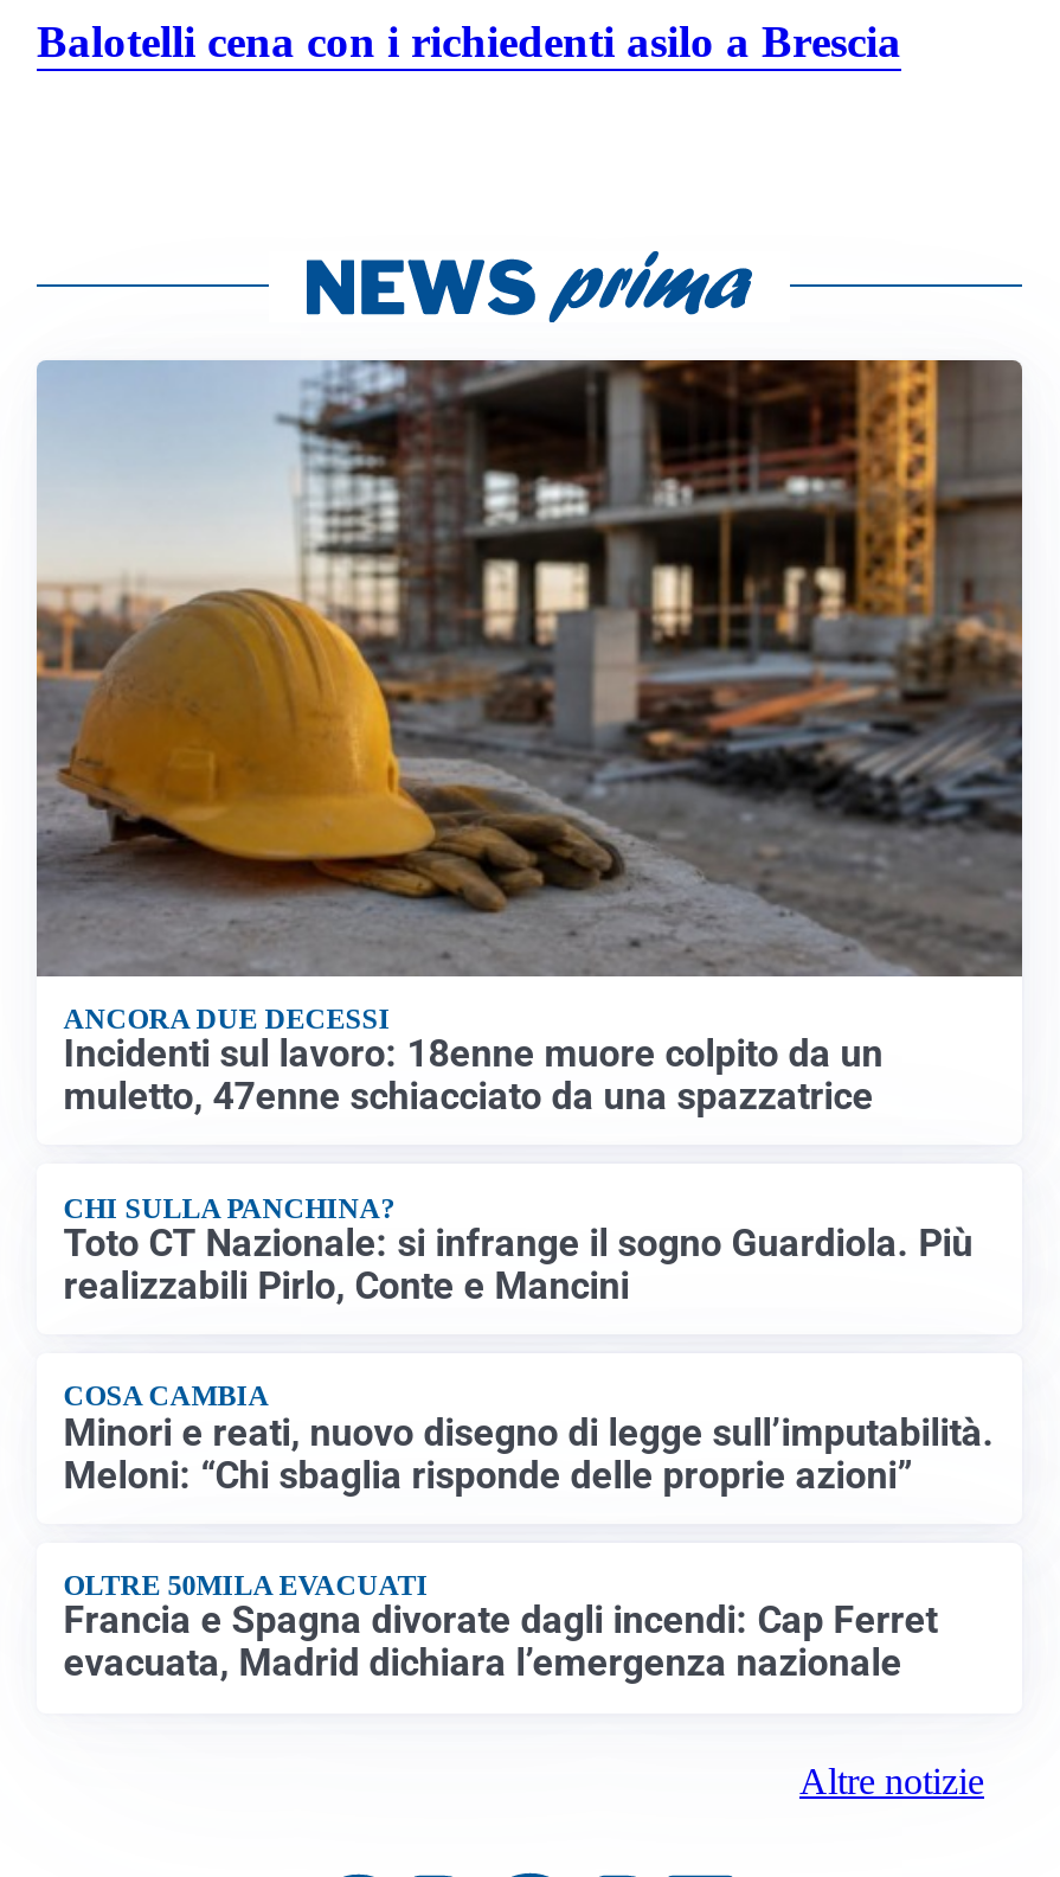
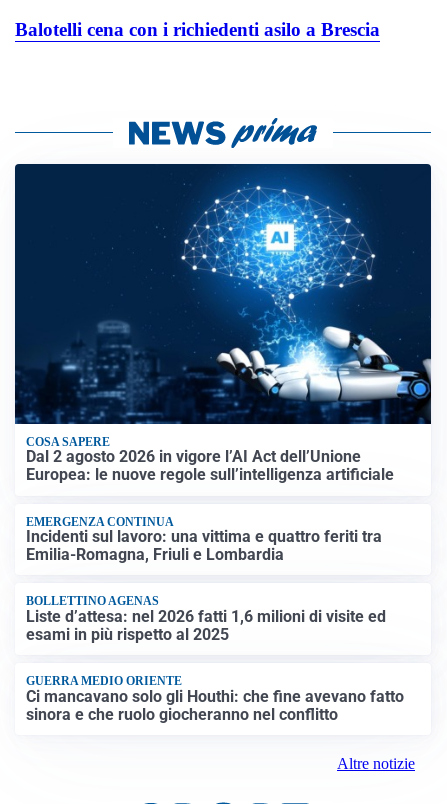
[34,358,1024,1119] [image] | ANCORA DUE DECESSI | Incidenti sul lavoro: 18enne muore colpito da un | muletto, 47enne schiacciato da una spazzatrice -> [14,163,432,484] [image] | COSA SAPERE | Dal 2 agosto 2026 in vigore l’AI Act dell’Unione | Europea: le nuove regole sull’intelligenza artificiale
[63,1191,973,1308] CHI SULLA PANCHINA? | Toto CT Nazionale: si infrange il sogno Guardiola. Più | realizzabili Pirlo, Conte e Mancini -> [26,515,382,564] EMERGENZA CONTINUA | Incidenti sul lavoro: una vittima e quattro feriti tra | Emilia-Romagna, Friuli e Lombardia
[63,1380,994,1497] COSA CAMBIA | Minori e reati, nuovo disegno di legge sull’imputabilità. | Meloni: “Chi sbaglia risponde delle proprie azioni” -> [26,594,386,644] BOLLETTINO AGENAS | Liste d’attesa: nel 2026 fatti 1,6 milioni di visite ed | esami in più rispetto al 2025
[63,1569,937,1686] OLTRE 50MILA EVACUATI | Francia e Spagna divorate dagli incendi: Cap Ferret | evacuata, Madrid dichiara l’emergenza nazionale -> [26,674,404,724] GUERRA MEDIO ORIENTE | Ci mancavano solo gli Houthi: che fine avevano fatto | sinora e che ruolo giocheranno nel conflitto

